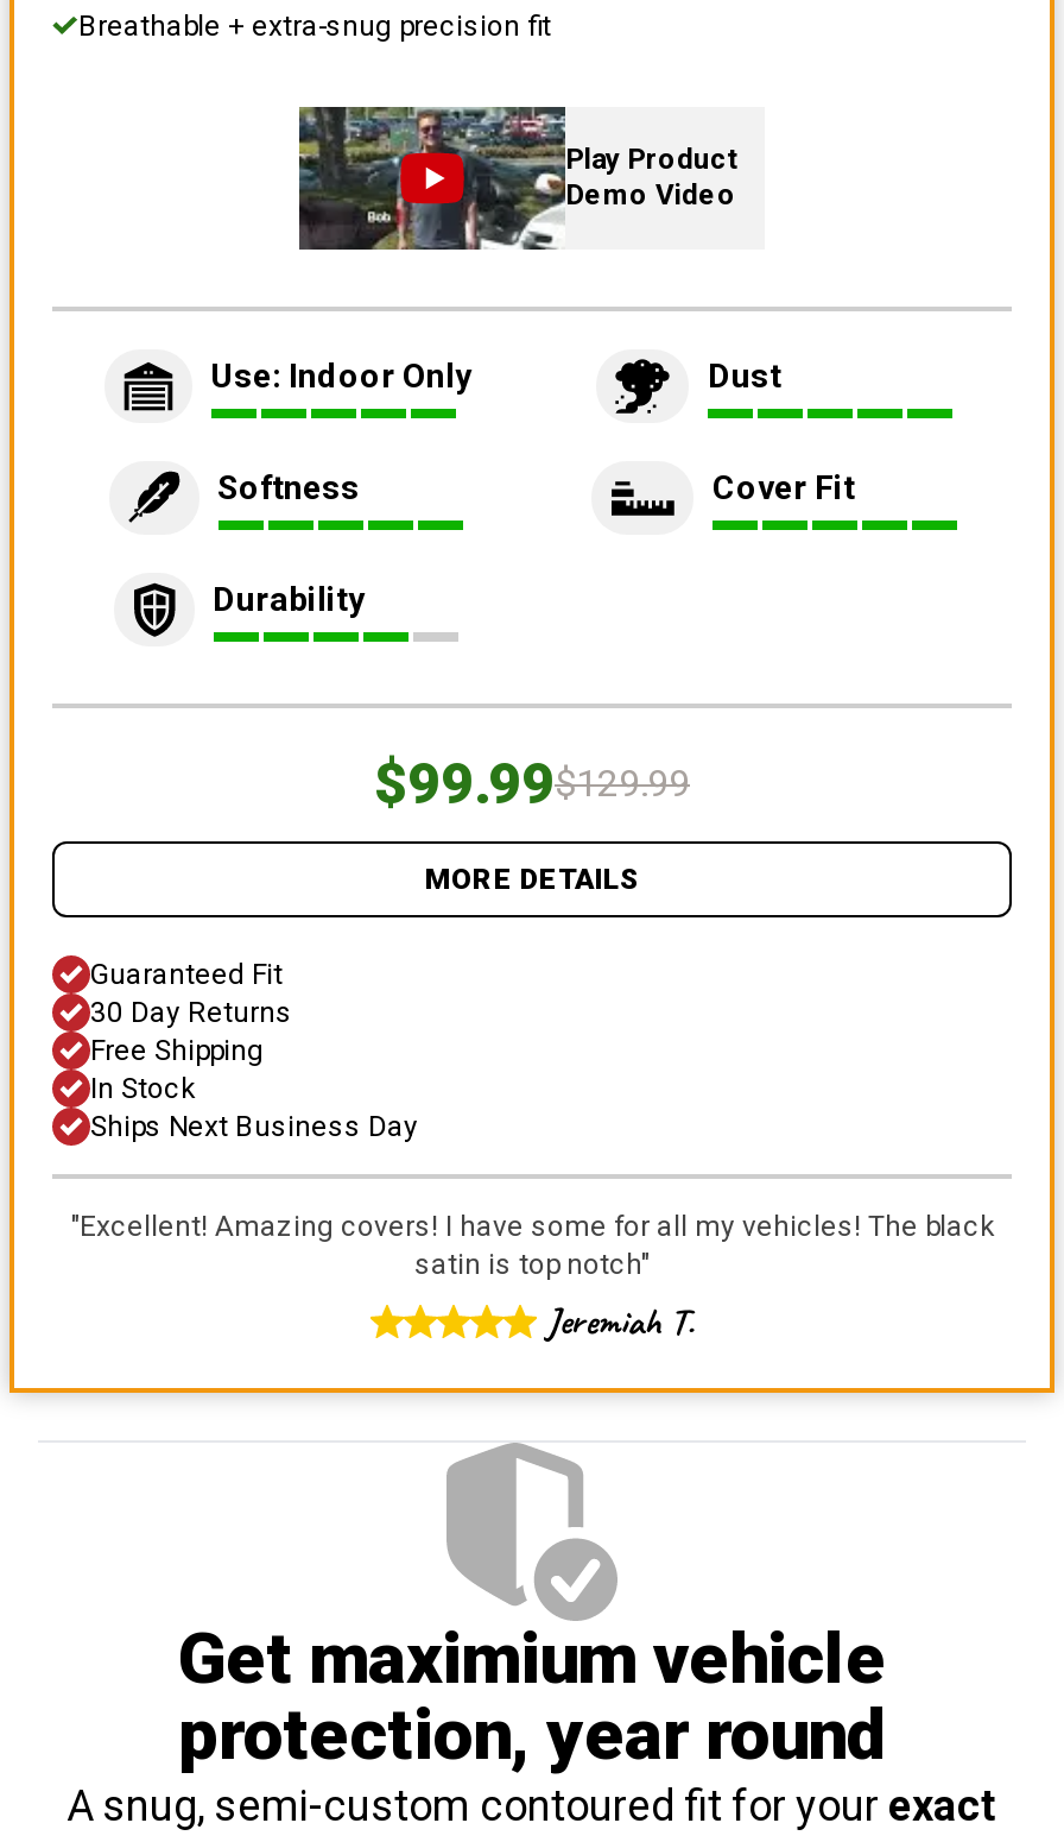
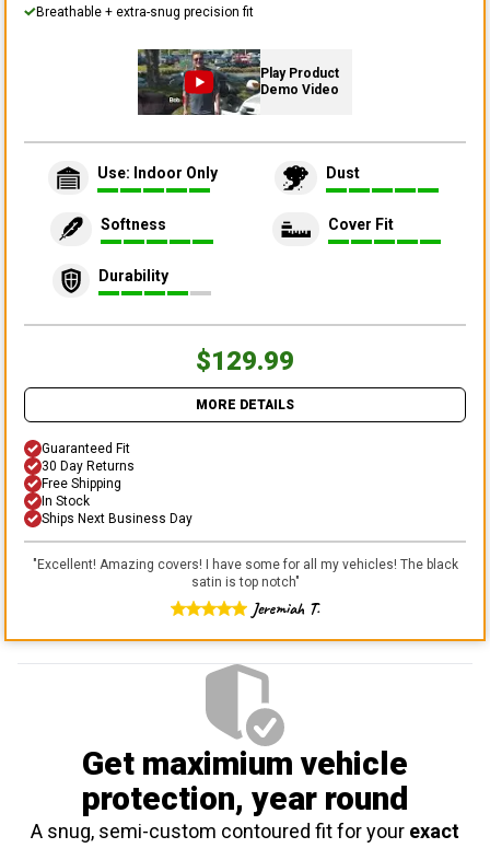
[374,751,690,817] $99.99$129.99 -> [196,346,294,376] $129.99

